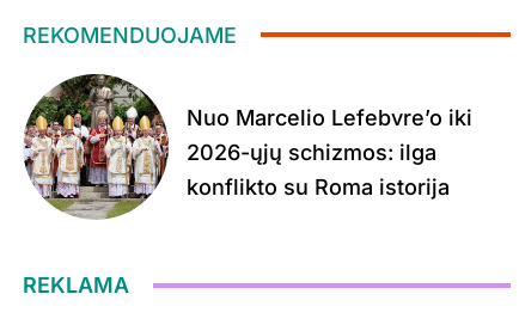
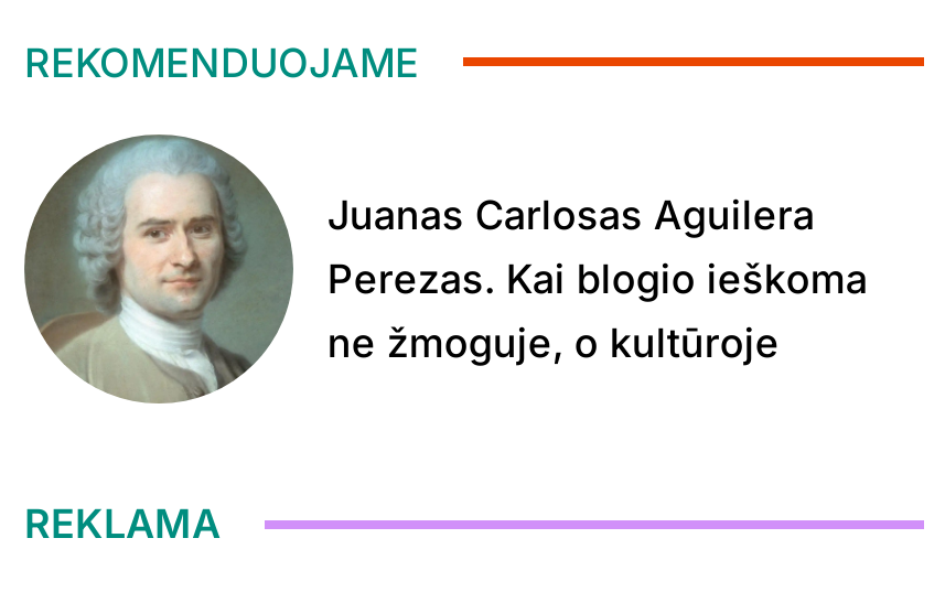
[23,74,473,217] [image] | Nuo Marcelio Lefebvre’o iki | 2026-ųjų schizmos: ilga | konflikto su Roma istorija -> [22,132,868,401] [image] | Juanas Carlosas Aguilera | Perezas. Kai blogio ieškoma | ne žmoguje, o kultūroje

